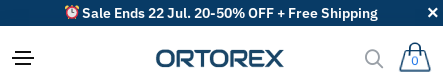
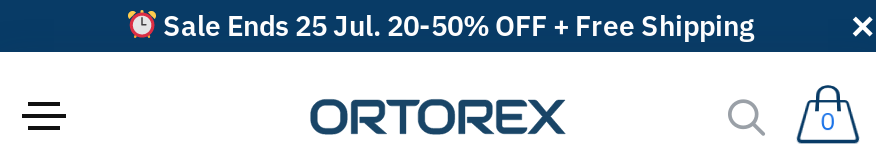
[79,4,378,22] Sale Ends 22 Jul. 20-50% OFF + Free Shipping -> [157,8,755,44] Sale Ends 25 Jul. 20-50% OFF + Free Shipping

